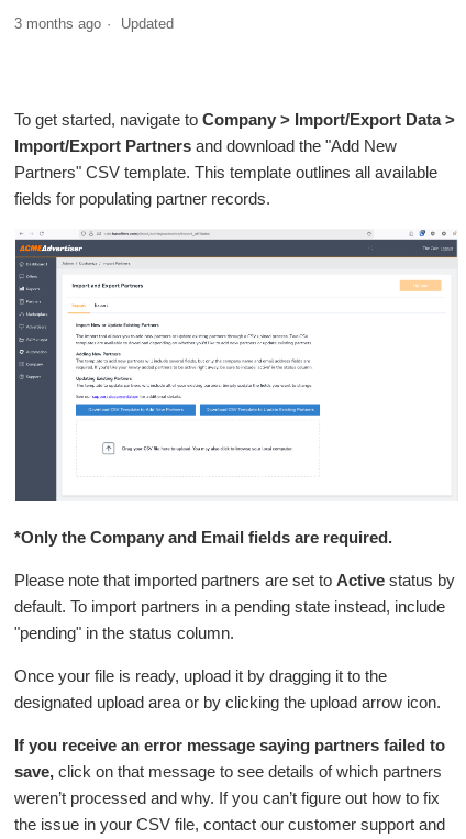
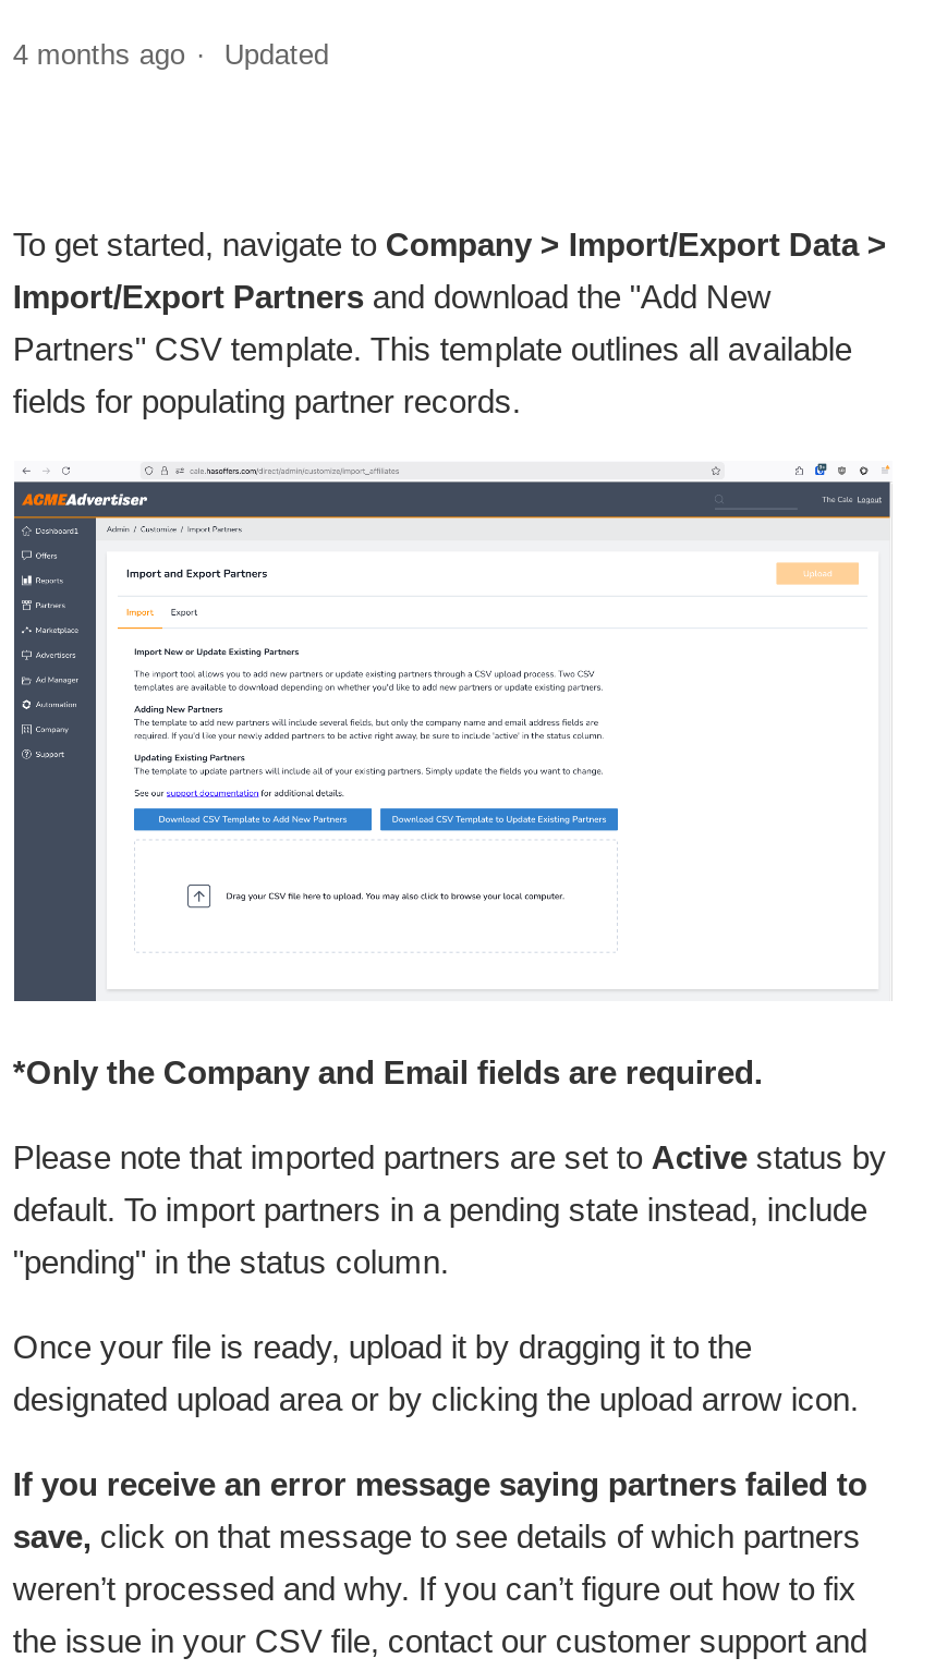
[15,16,174,32] 3 months ago Updated -> [13,39,329,72] 4 months ago Updated

